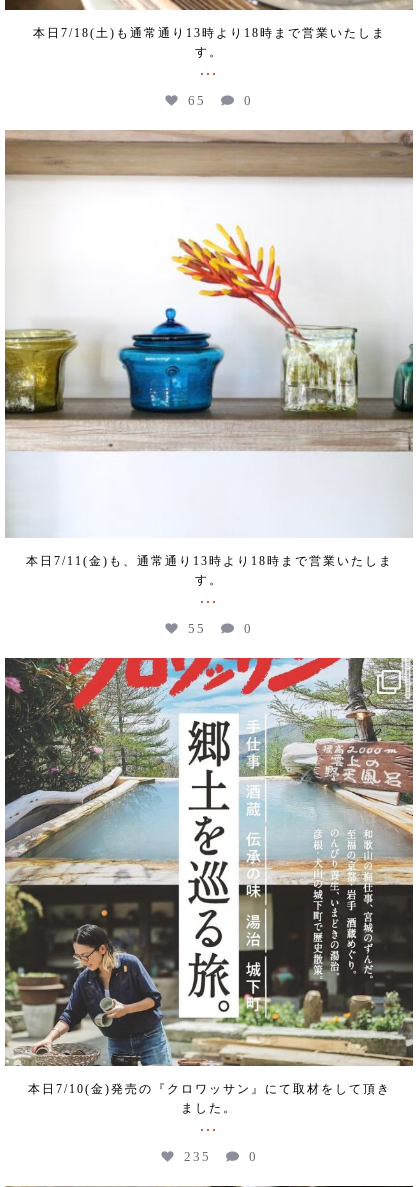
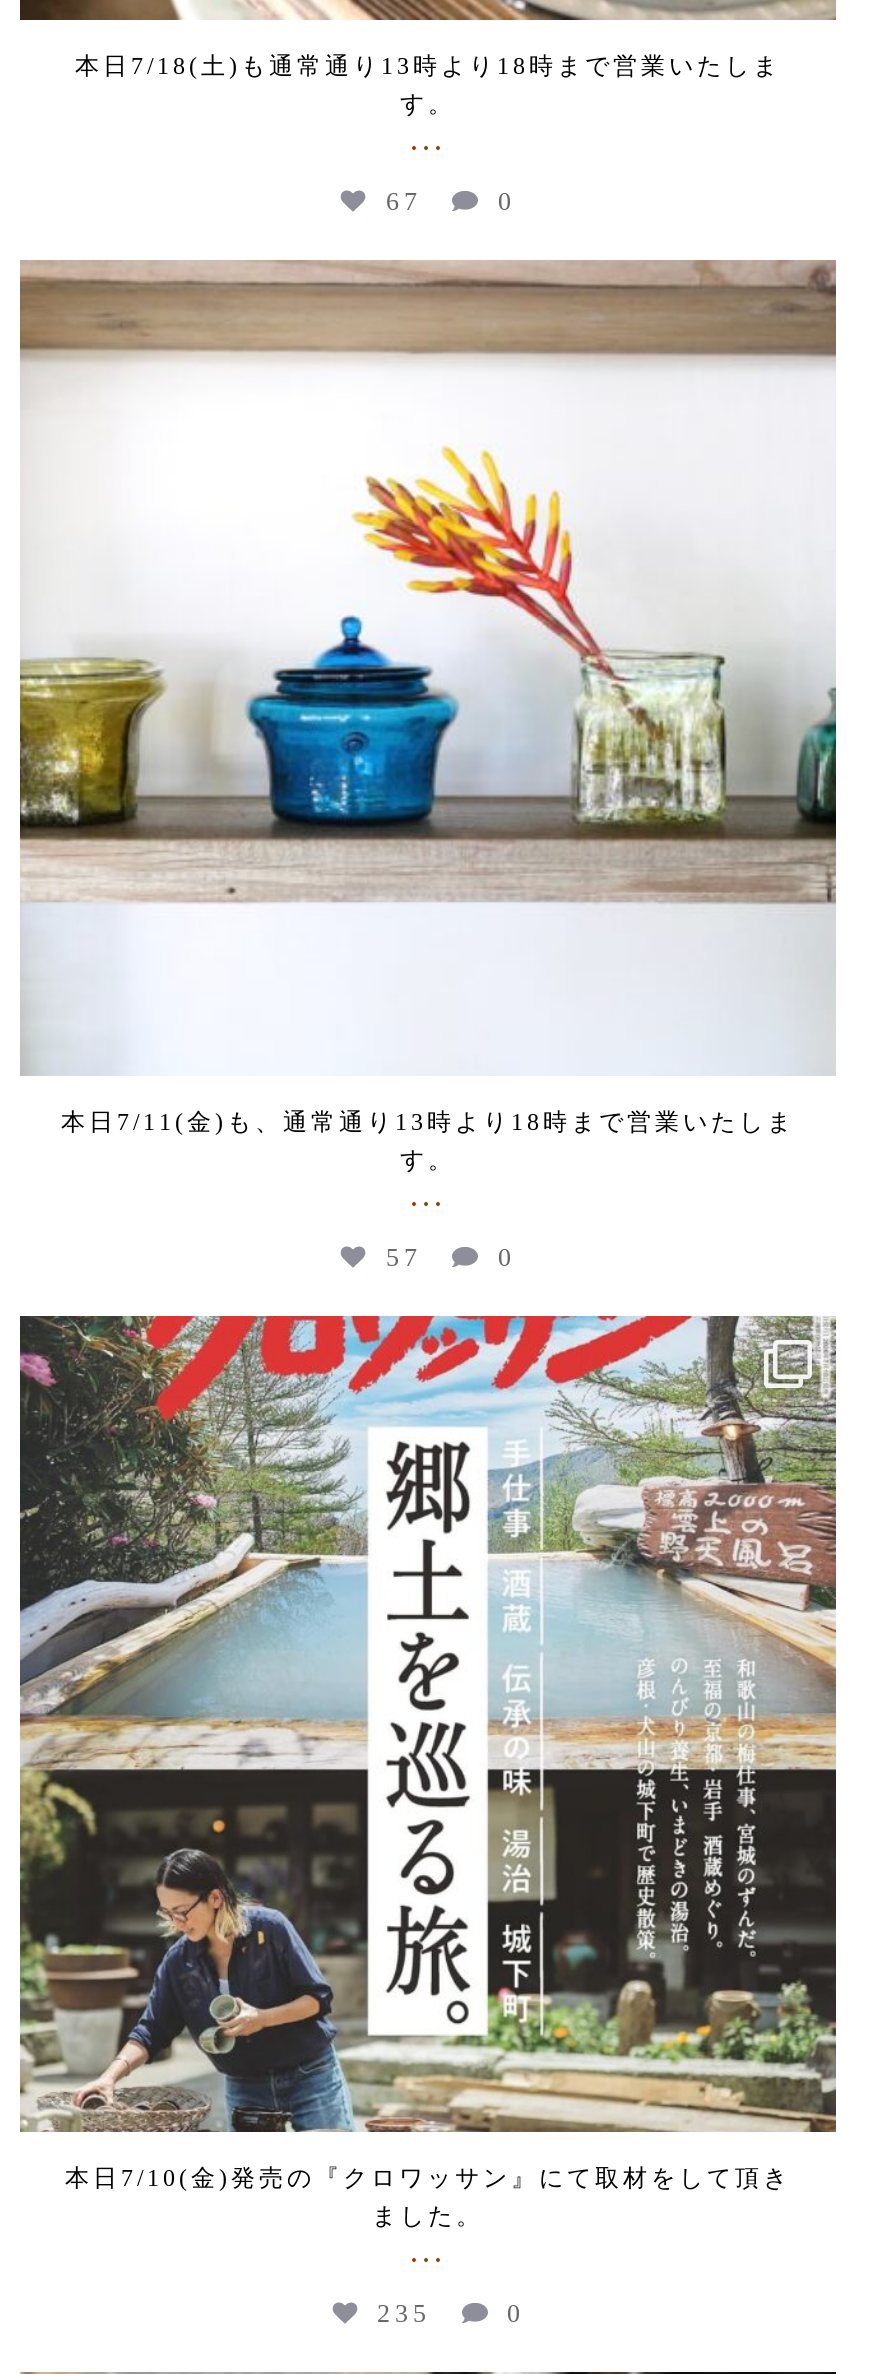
[188,93,211,108] 65 -> [386,186,432,216] 67
[188,621,211,636] 55 -> [386,1242,432,1272] 57

